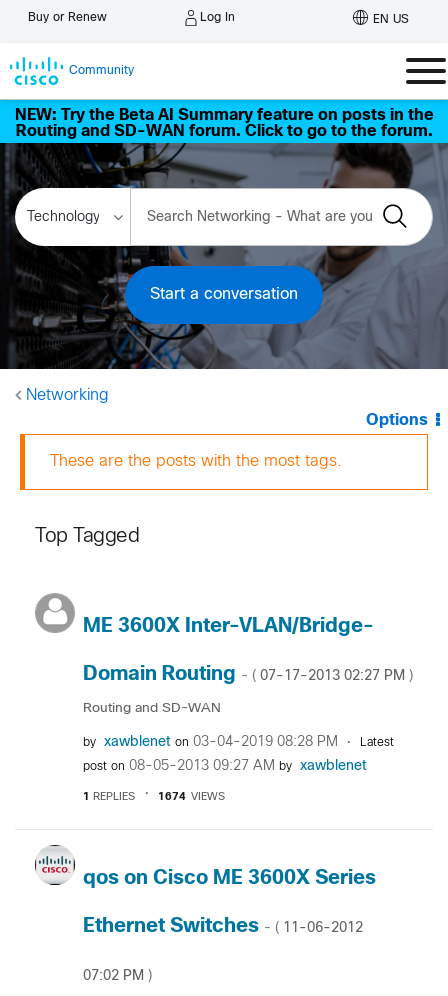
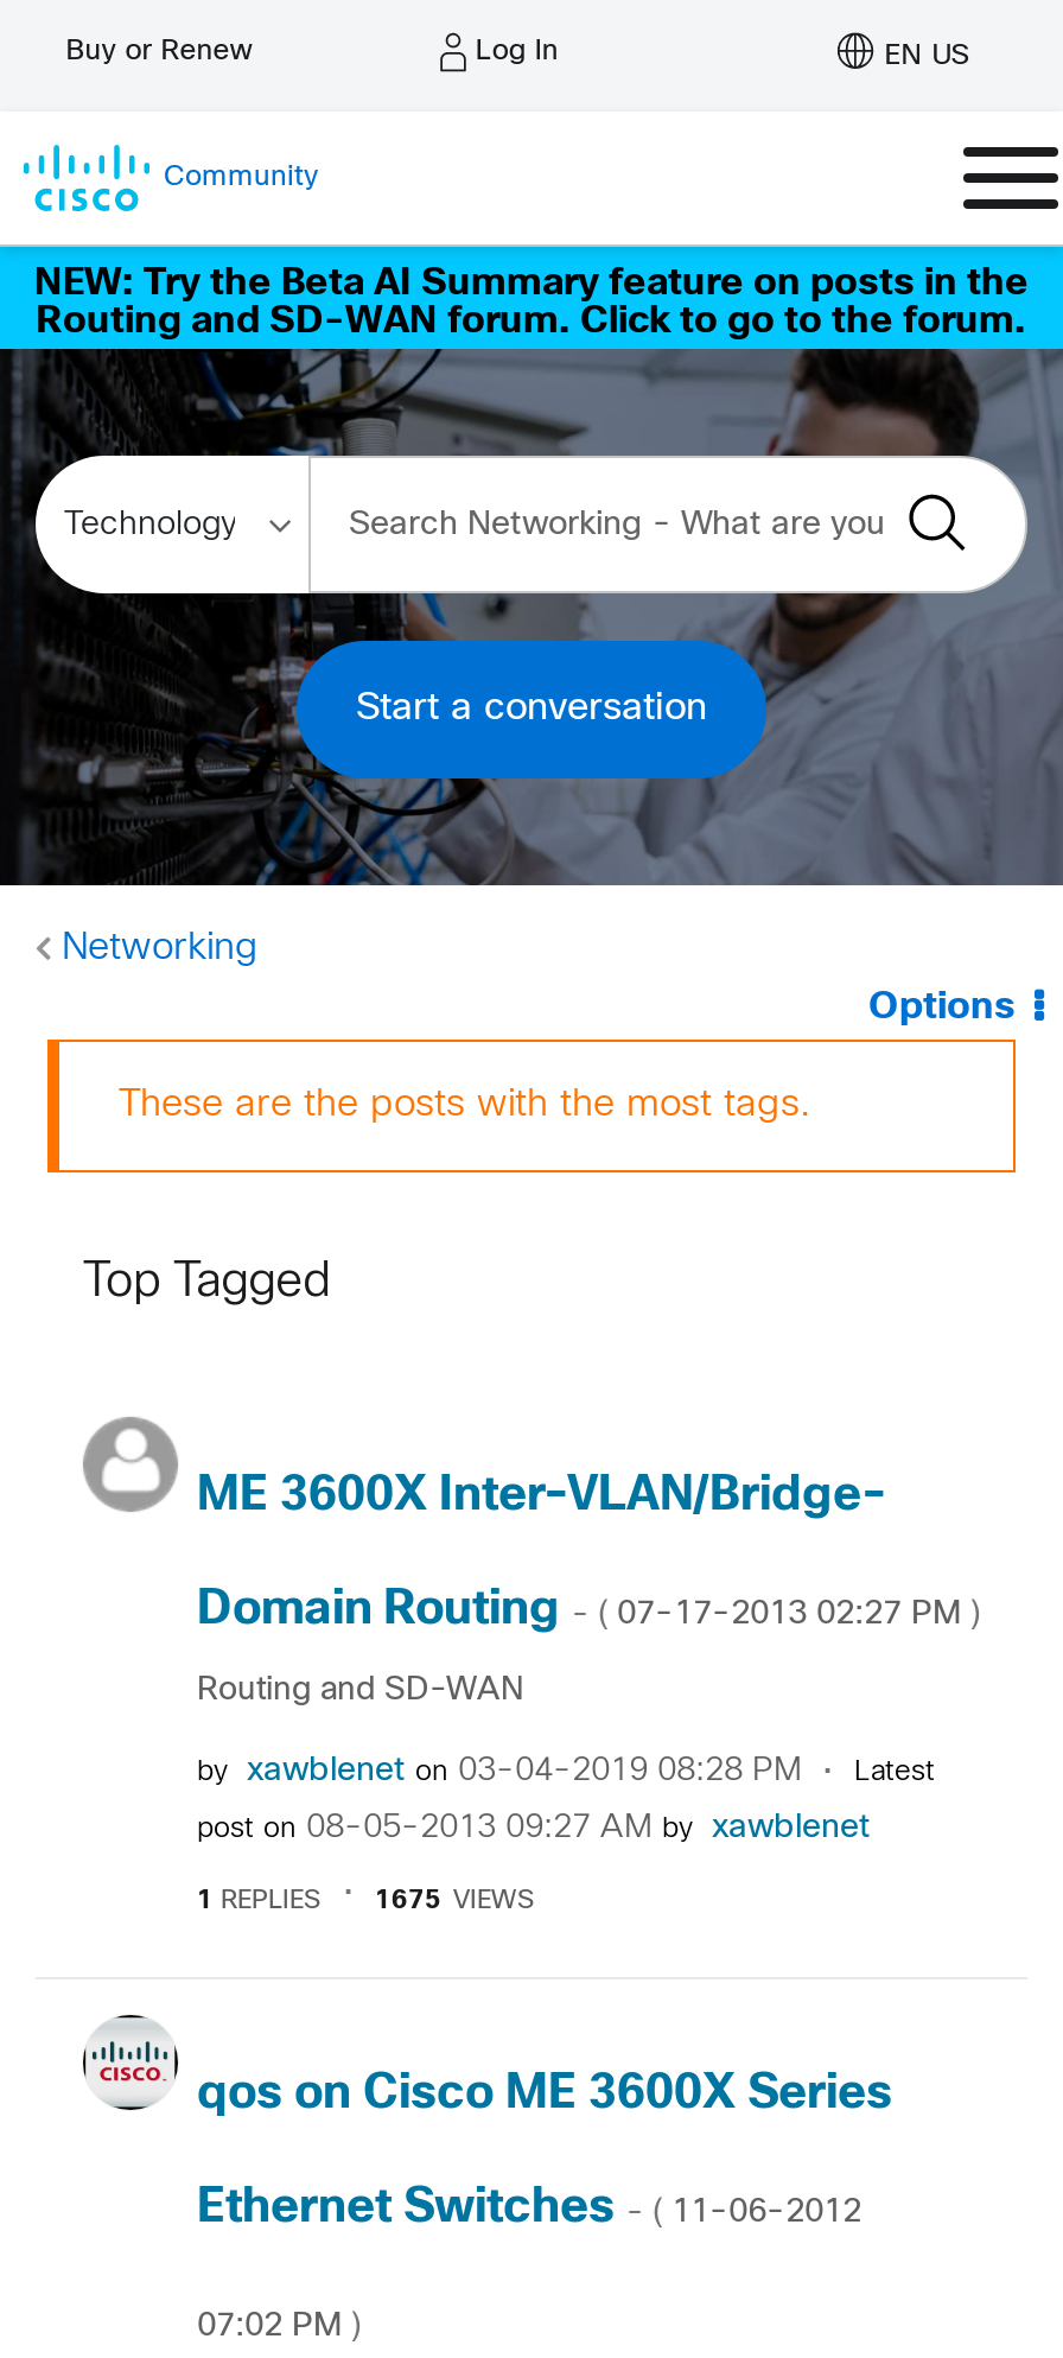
[158,791,225,801] 1674 VIEWS -> [375,1888,534,1912] 1675 VIEWS

